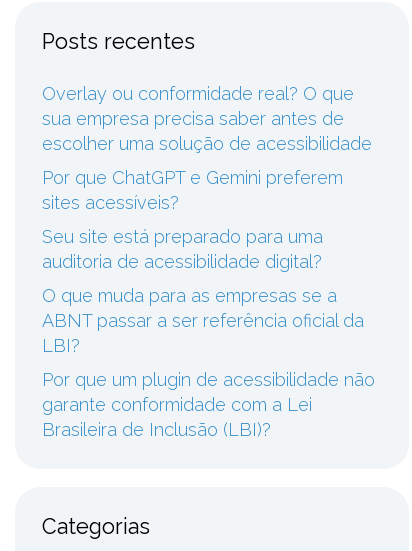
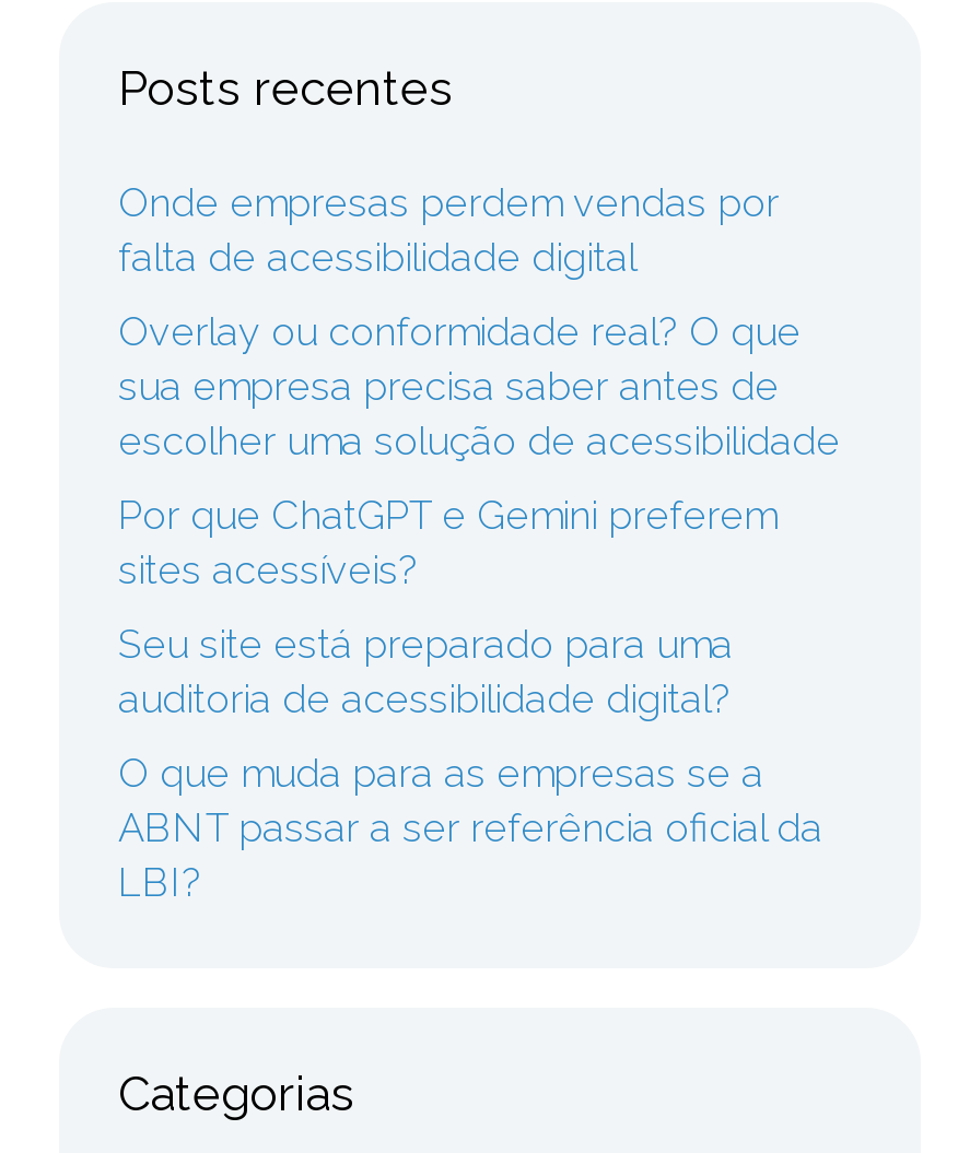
none -> [118,179,779,280] Onde empresas perdem vendas por | falta de acessibilidade digital
moved [42,83,372,356] -> [118,308,840,905]: Overlay ou conformidade real? O que | sua empresa precisa saber antes de | escolher uma solução de acessibilidade | ... | ABNT passar a ser referência oficial da | LBI?
[42,369,375,440] Por que um plugin de acessibilidade não | garante conformidade com a Lei | Brasileira de Inclusão (LBI)? -> none

